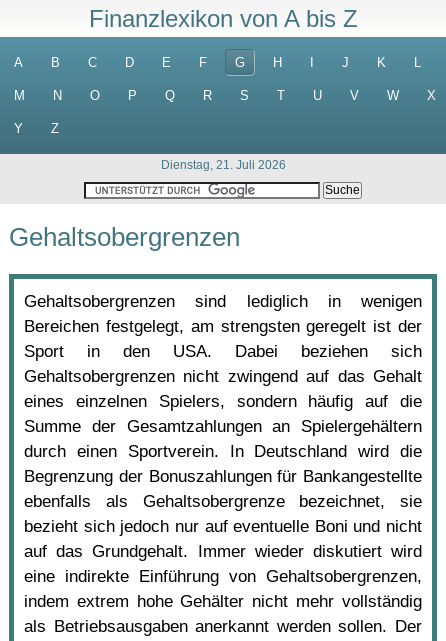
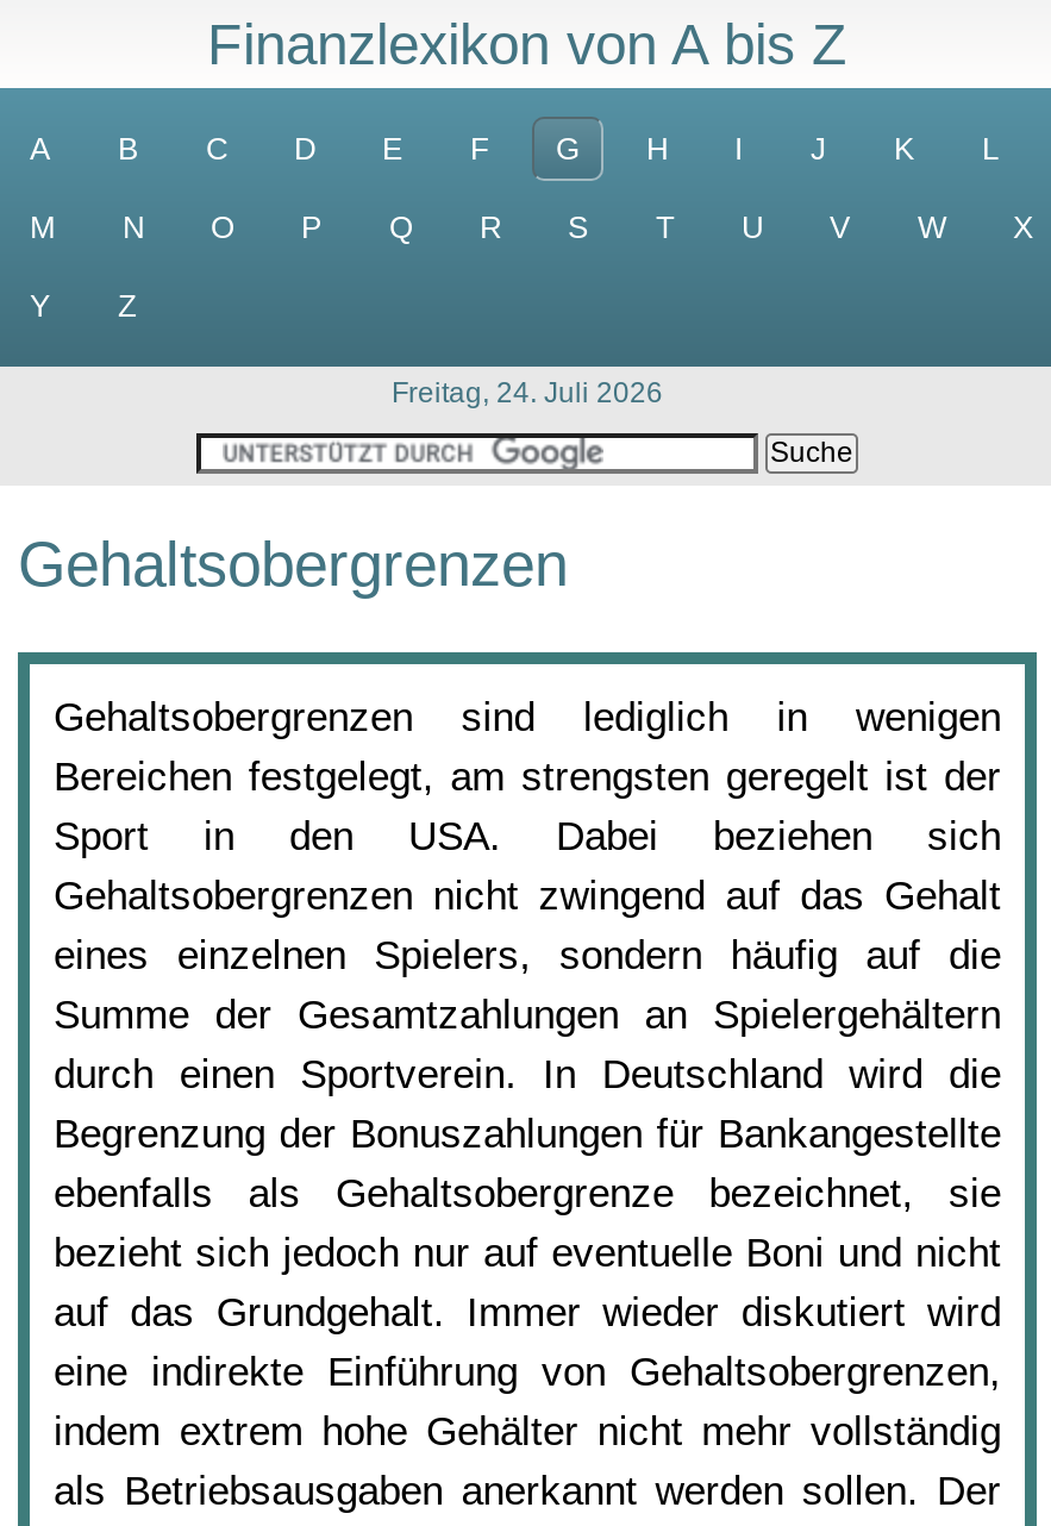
[160,158,285,172] Dienstag, 21. Juli 2026 -> [392,376,663,409] Freitag, 24. Juli 2026

